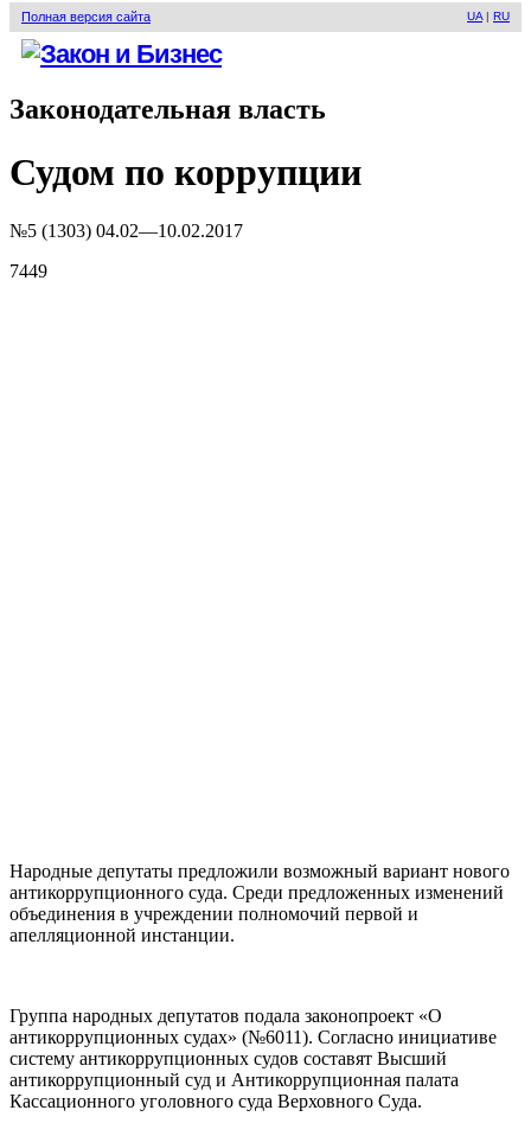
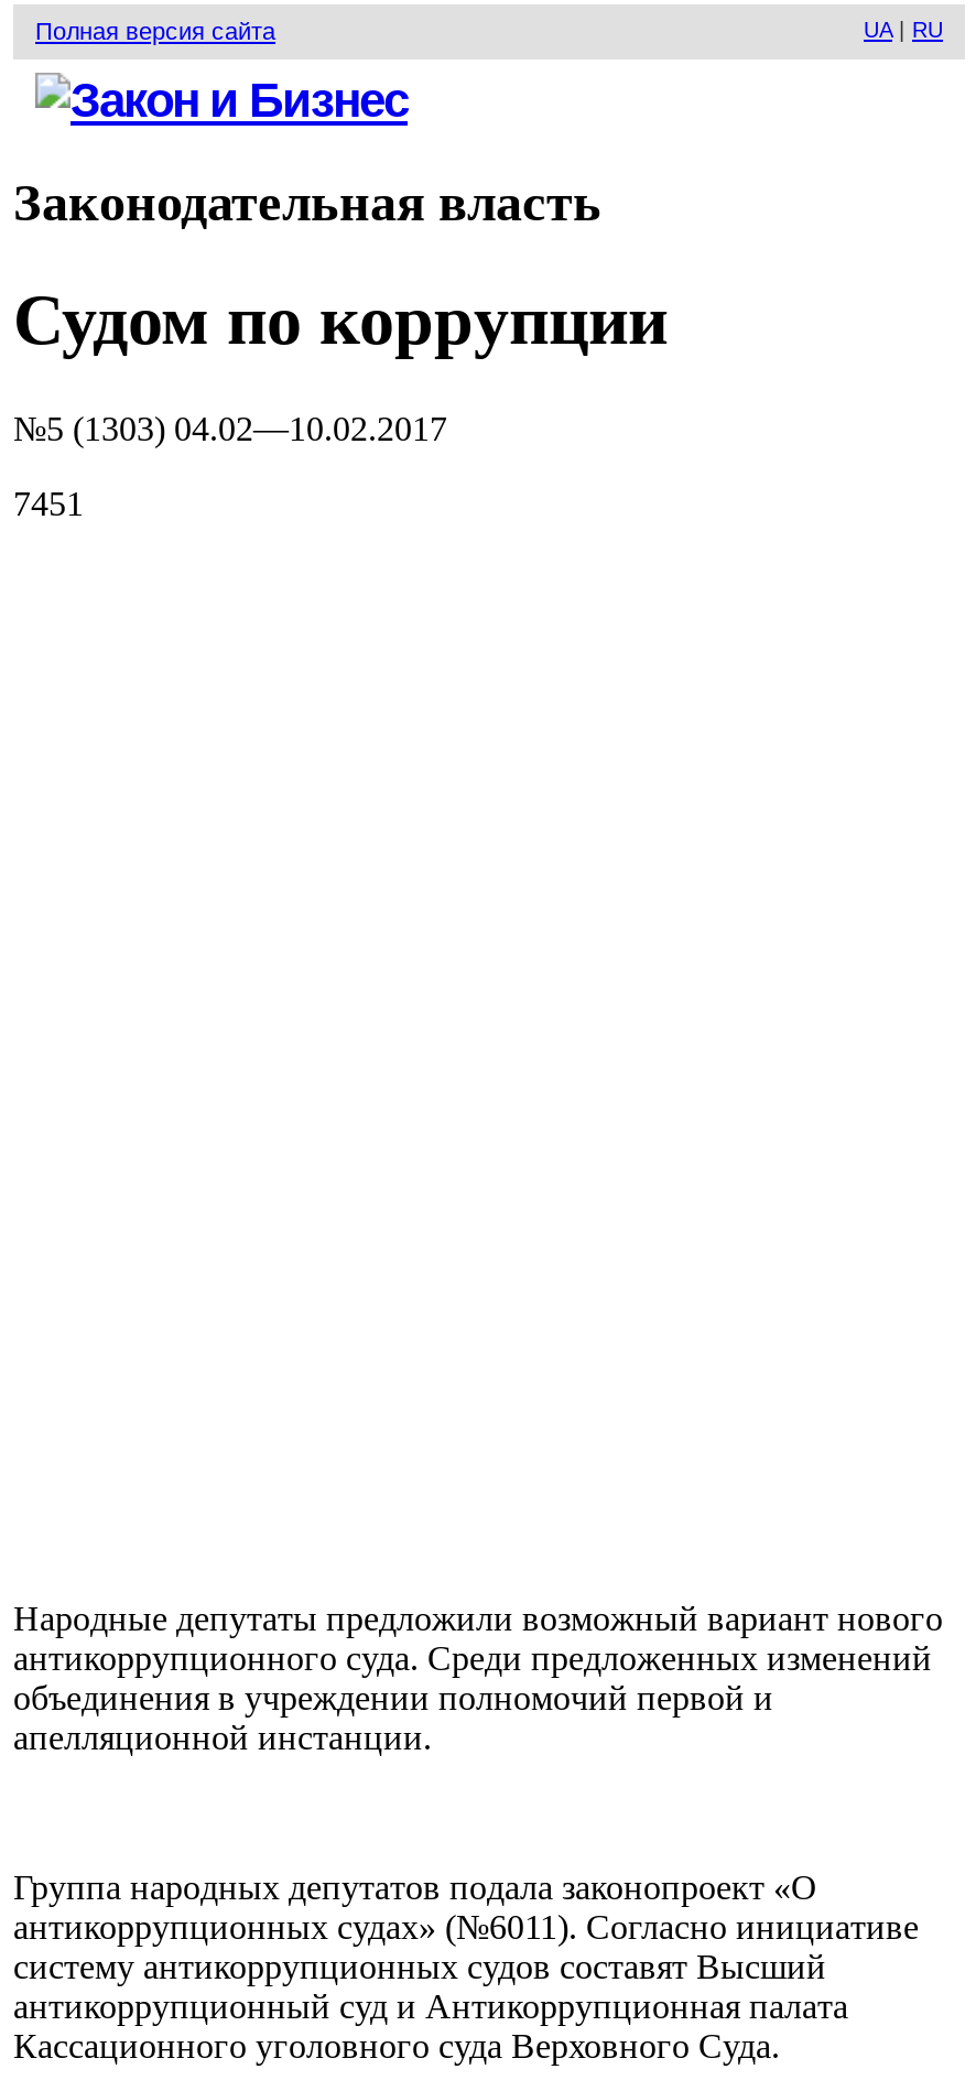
[9,261,47,281] 7449 -> [13,484,84,522] 7451

